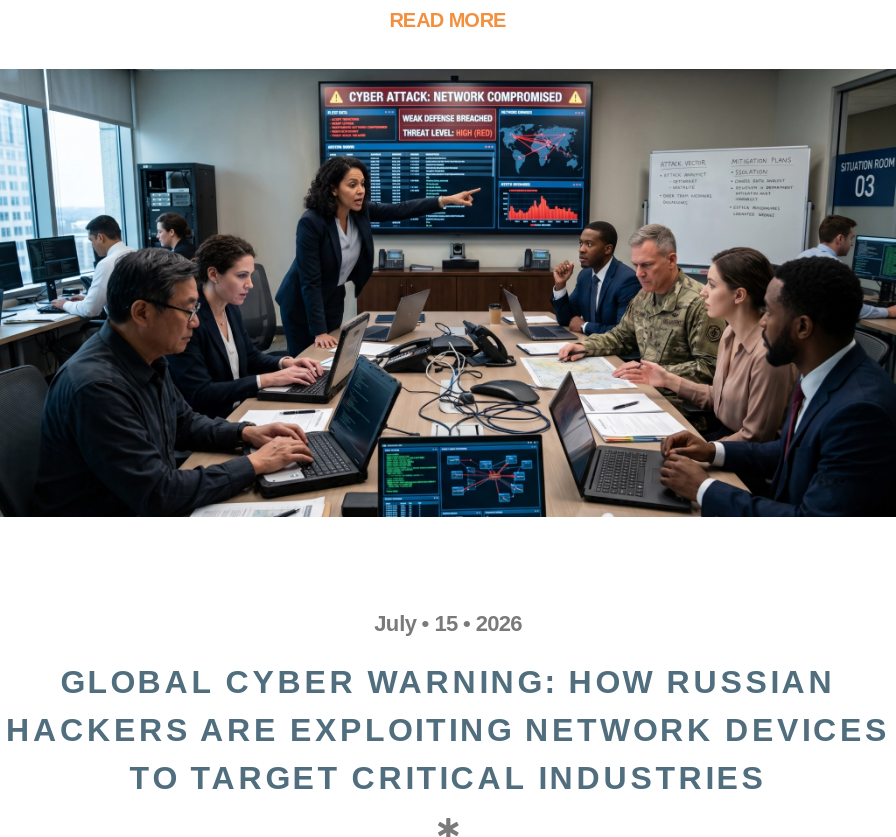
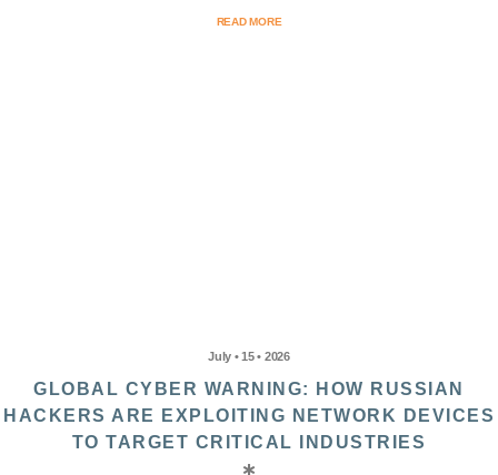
[6,67,890,519] [image] -> none

